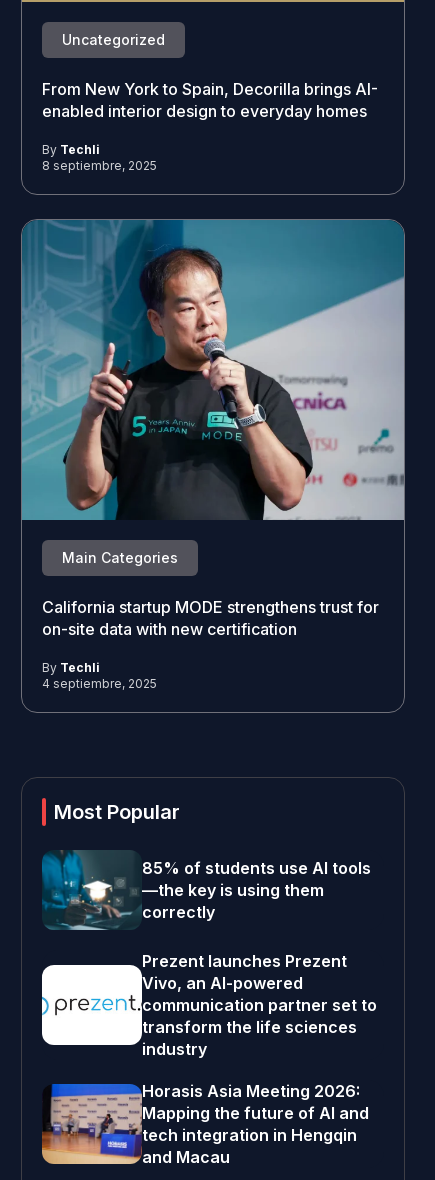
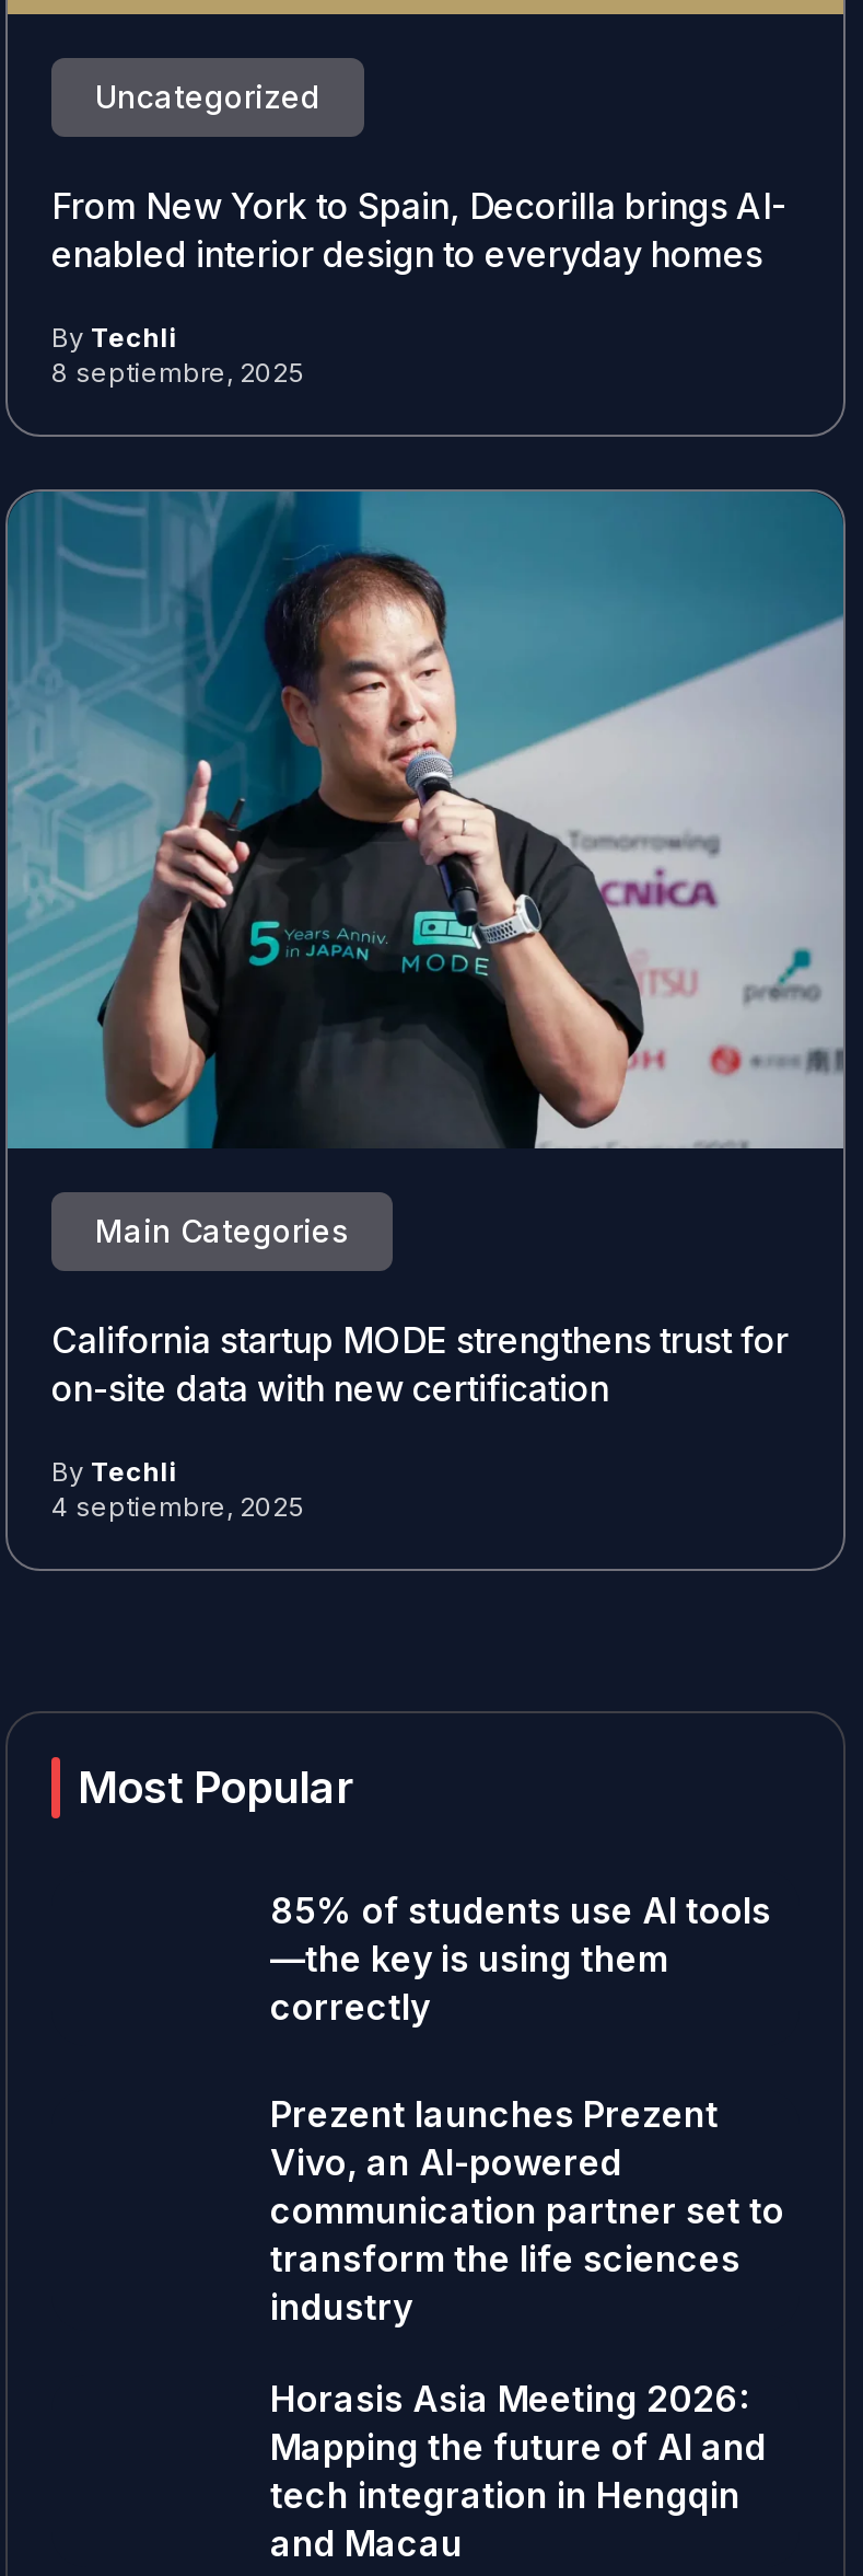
[41,850,139,931] [image] -> none
[41,964,139,1046] [image] -> none
[41,1083,139,1165] [image] -> none

